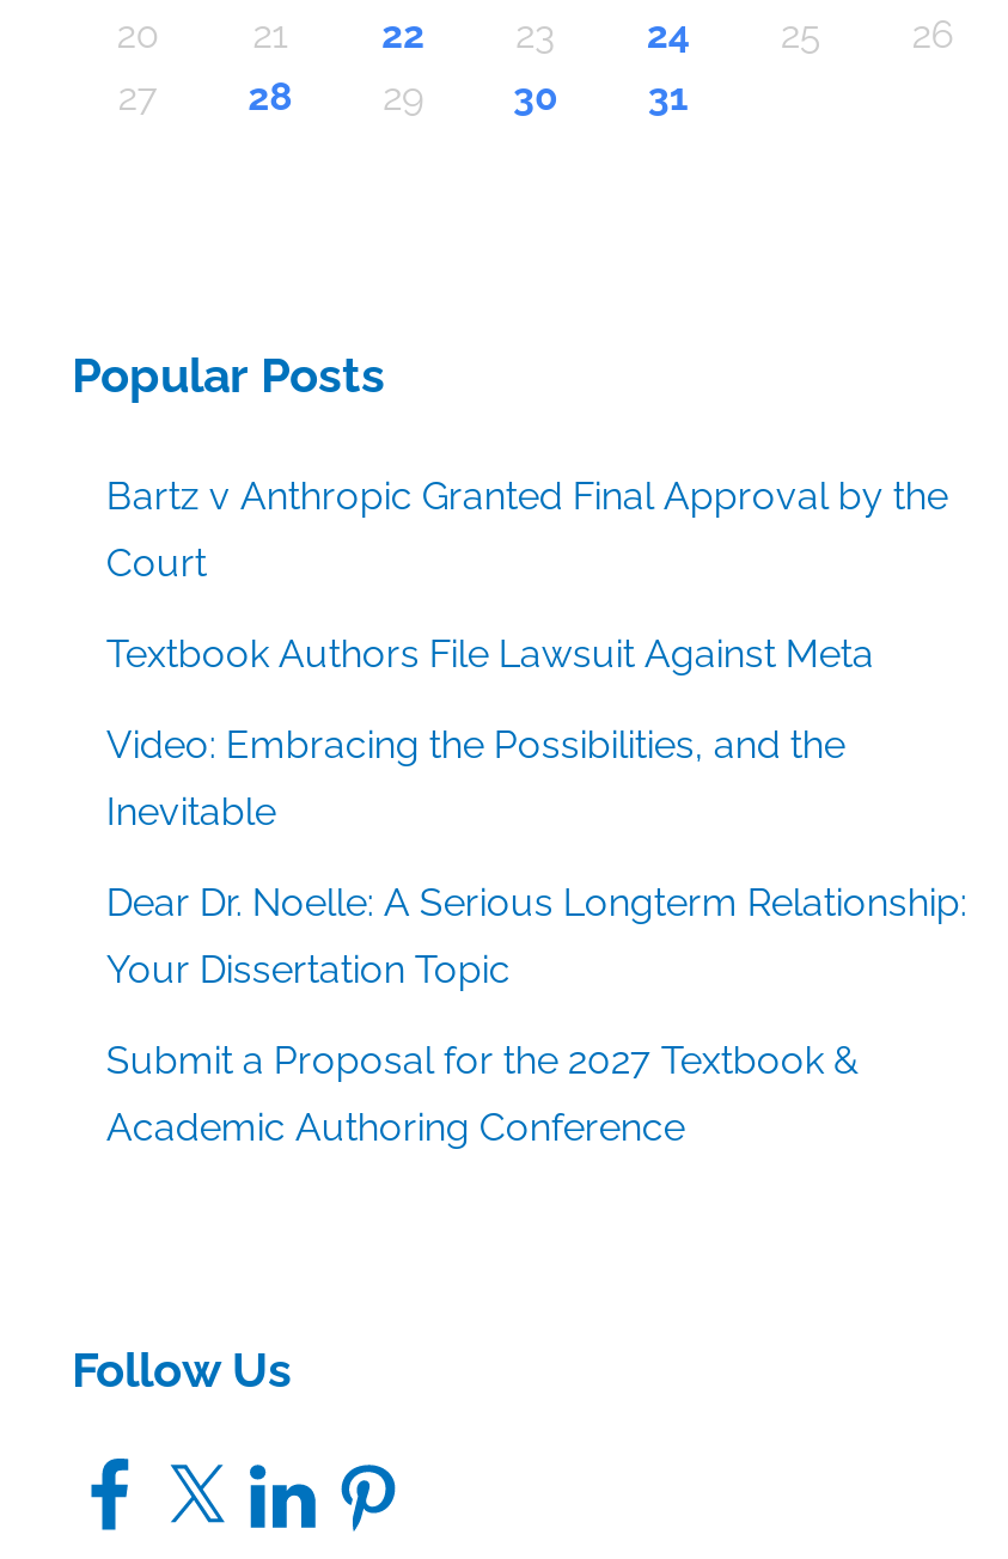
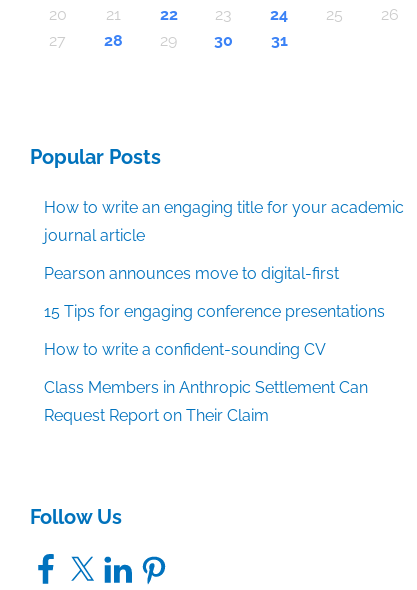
[106,474,967,1151] Bartz v Anthropic Granted Final Approval by the | Court | Textbook Authors File Lawsuit Against Meta | Video: Embracing the Possibilities, and the | Inevitable | Dear Dr. Noelle: A Serious Longterm Relationship: | Your Dissertation Topic | Submit a Proposal for the 2027 Textbook & | Academic Authoring Conference -> [44,198,404,425] How to write an engaging title for your academic | journal article | Pearson announces move to digital-first | 15 Tips for engaging conference presentations | How to write a confident-sounding CV | Class Members in Anthropic Settlement Can | Request Report on Their Claim

